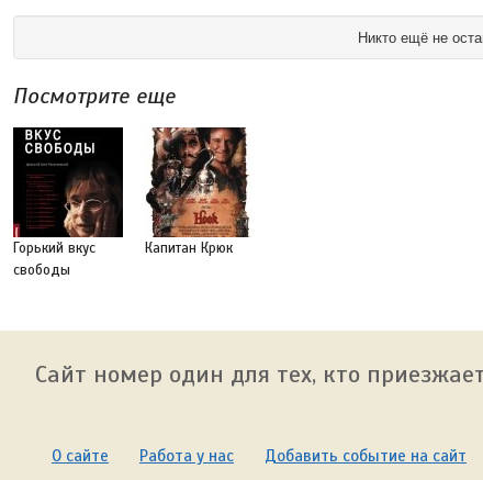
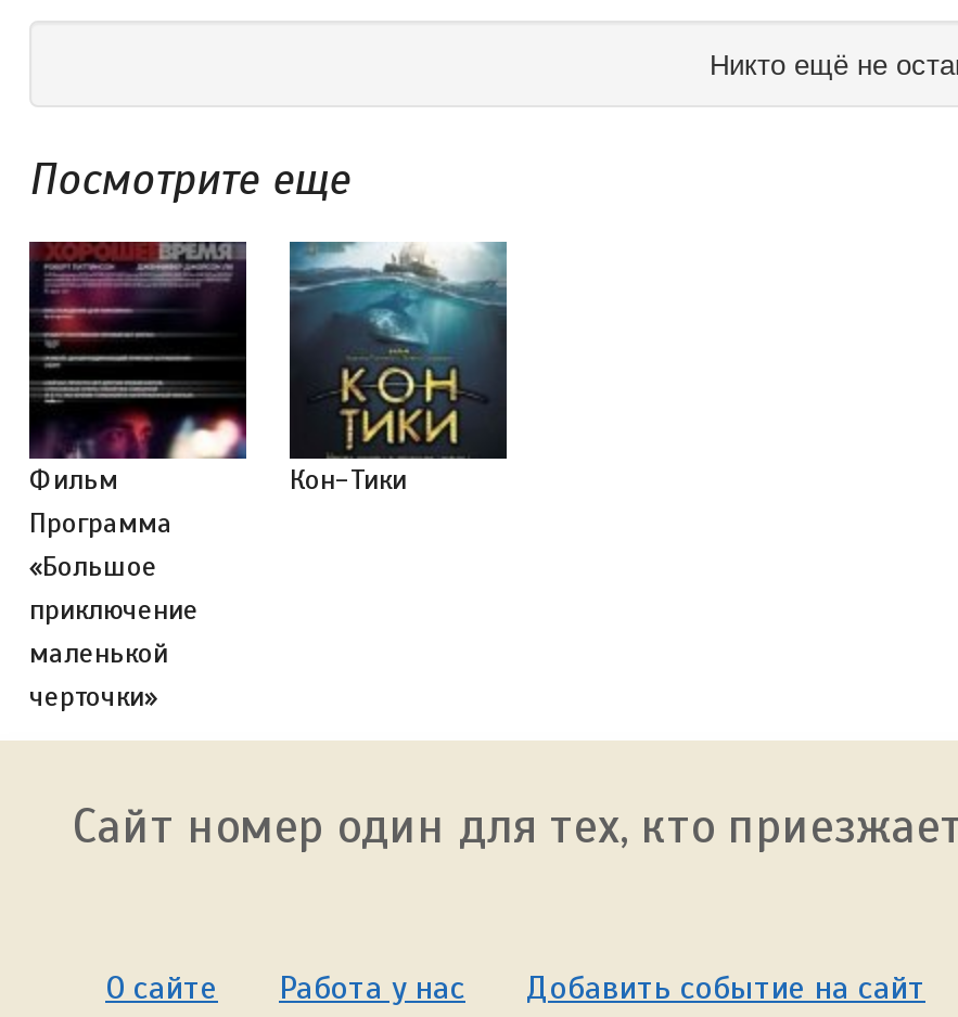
[13,126,124,278] [image] | Горький вкус | свободы -> [29,240,248,713] [image] | Фильм | Программа | «Большое | приключение | маленькой | черточки»
[145,126,255,256] [image] | Капитан Крюк -> [288,240,509,497] [image] | Кон-Тики

